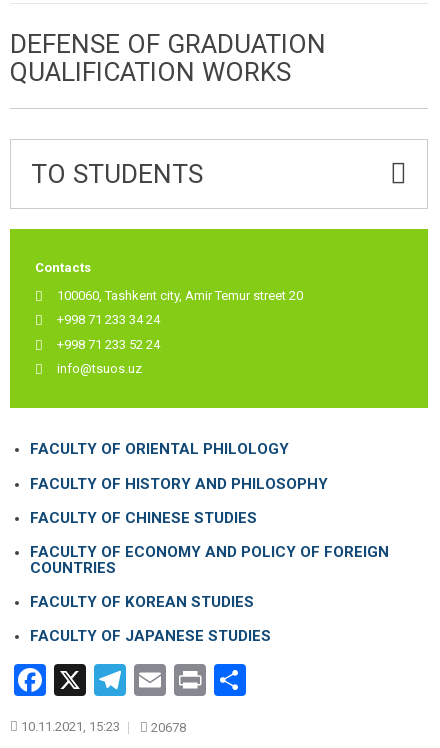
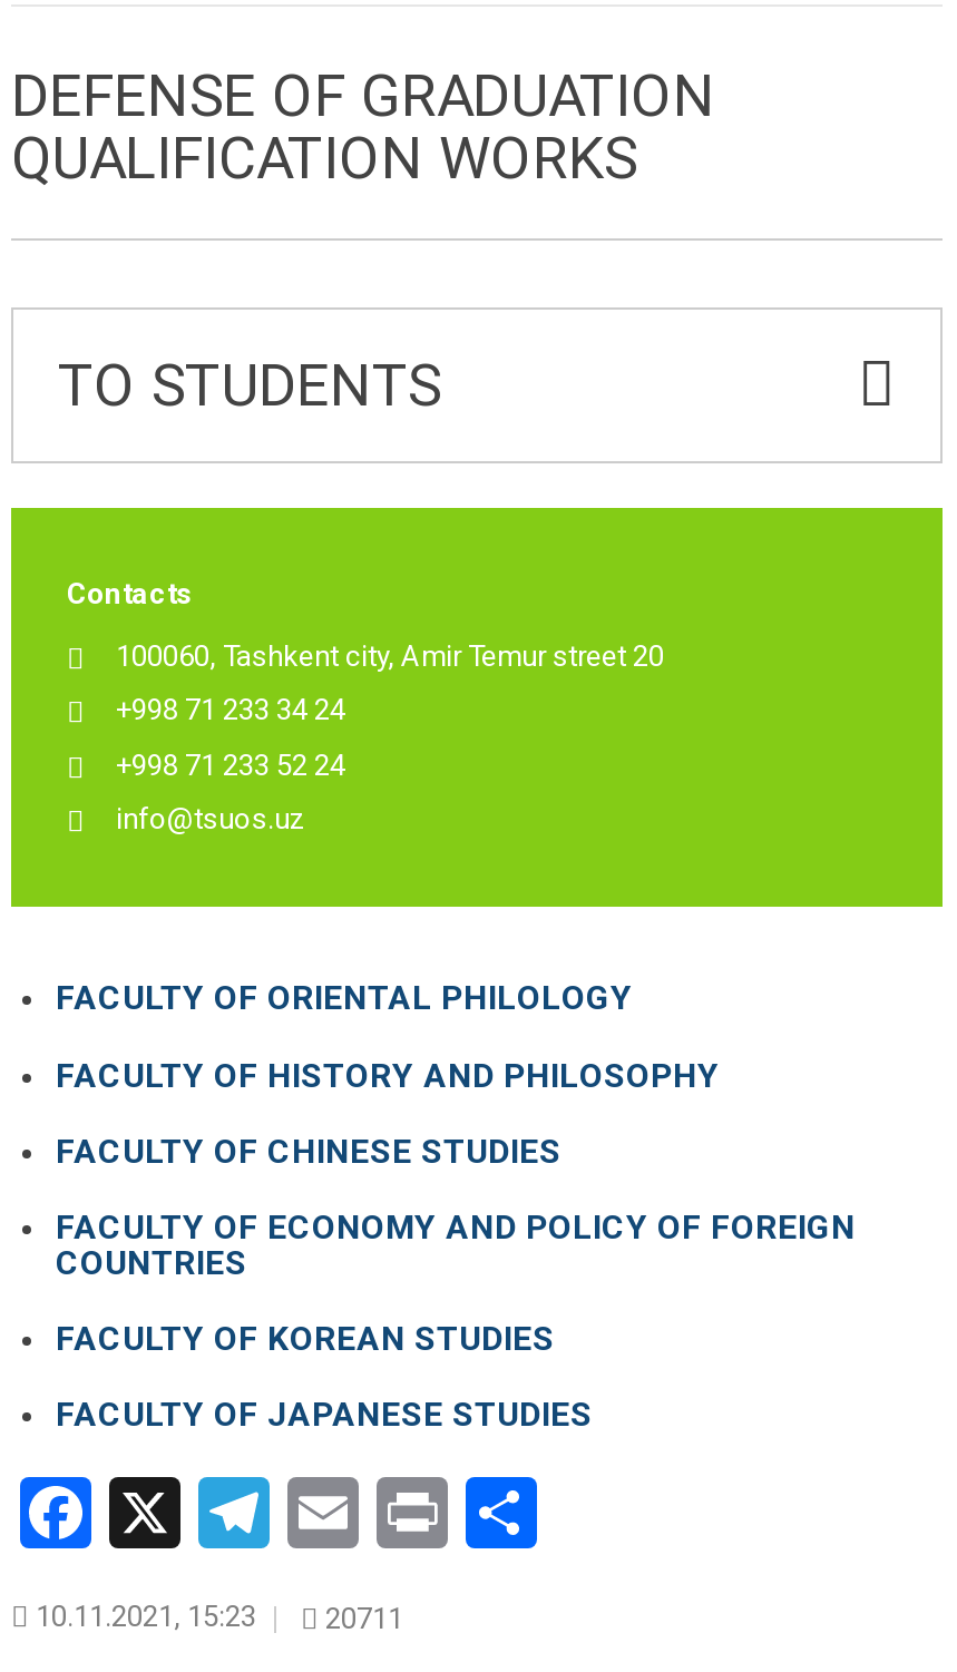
[18,719,186,735] 10.11.2021, 15:23 20678 -> [29,1599,403,1635] 10.11.2021, 15:23 20711

